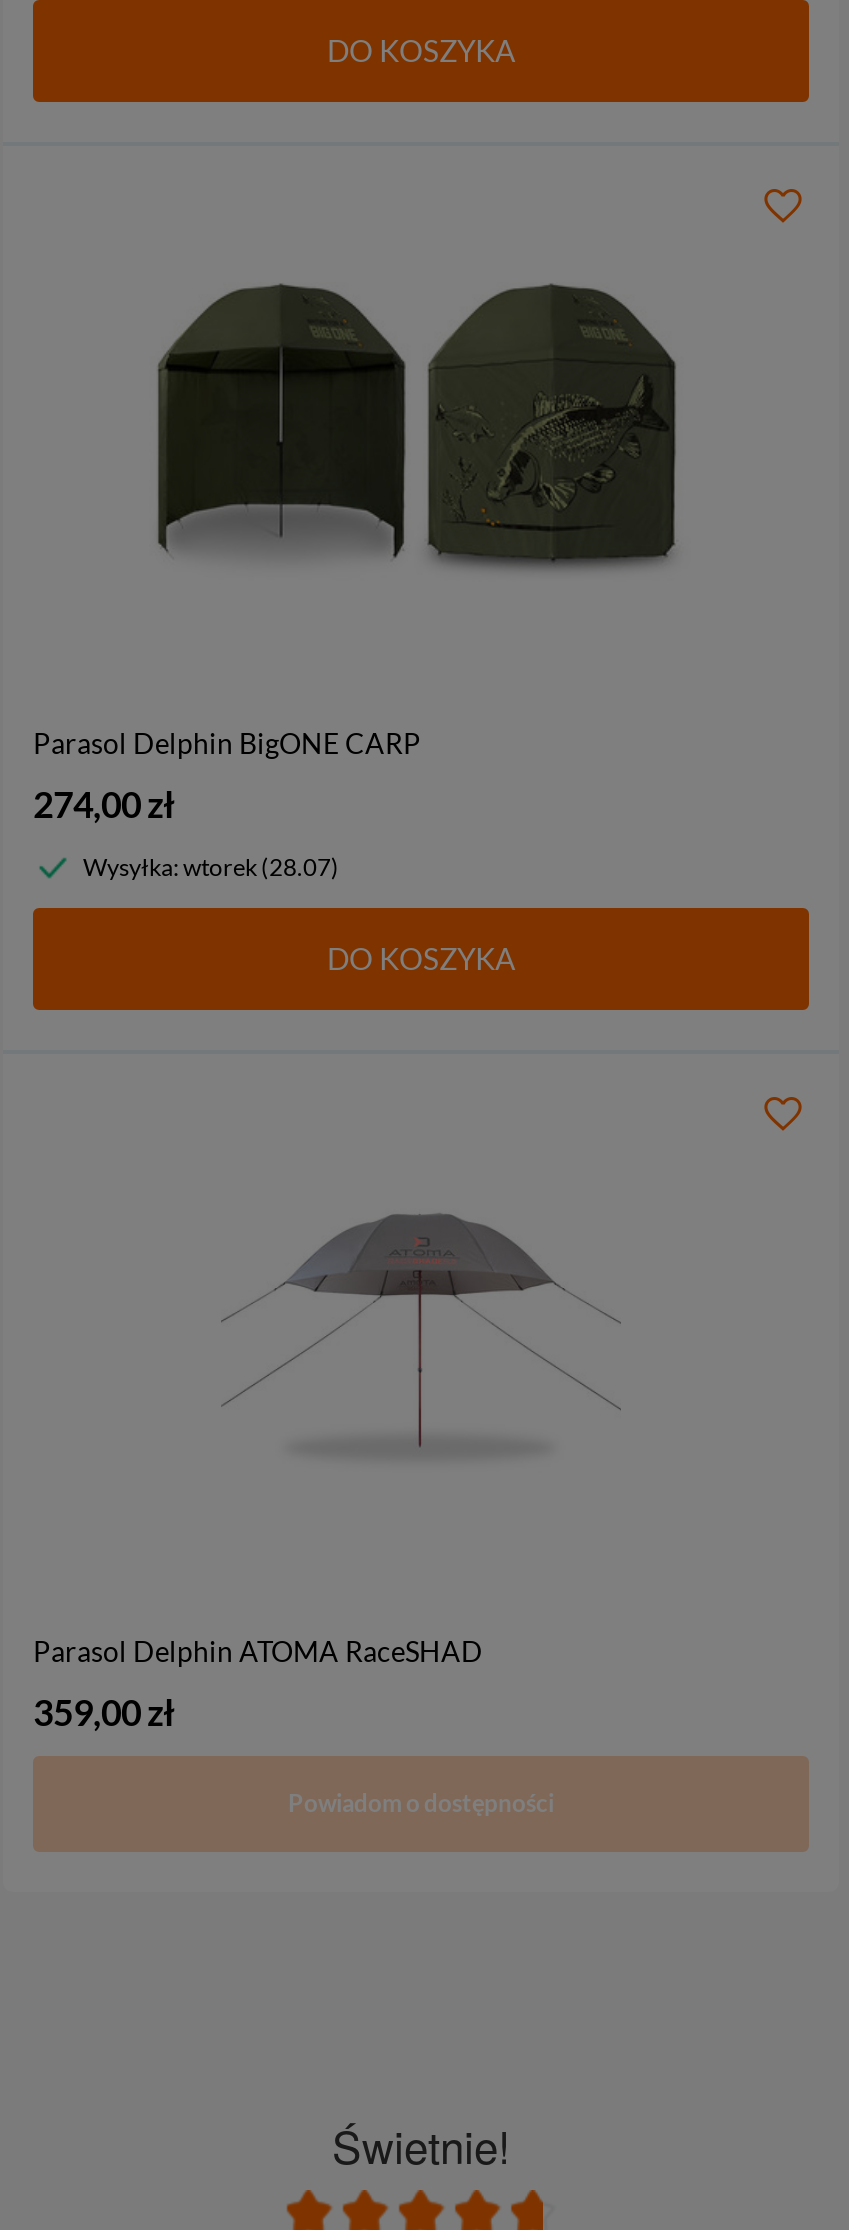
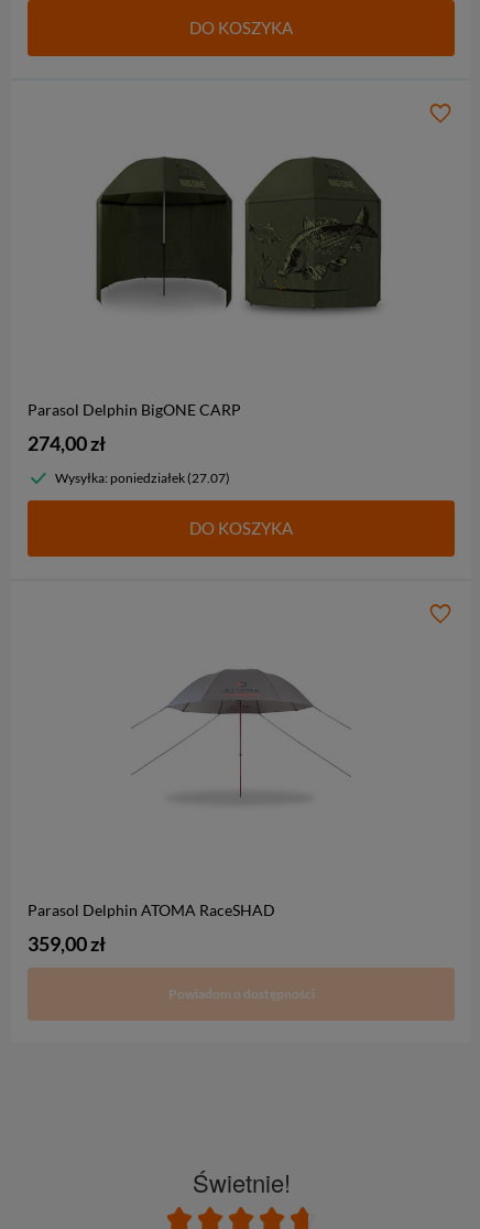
[83,853,339,883] Wysyłka: wtorek (28.07) -> [55,470,230,487] Wysyłka: poniedziałek (27.07)

